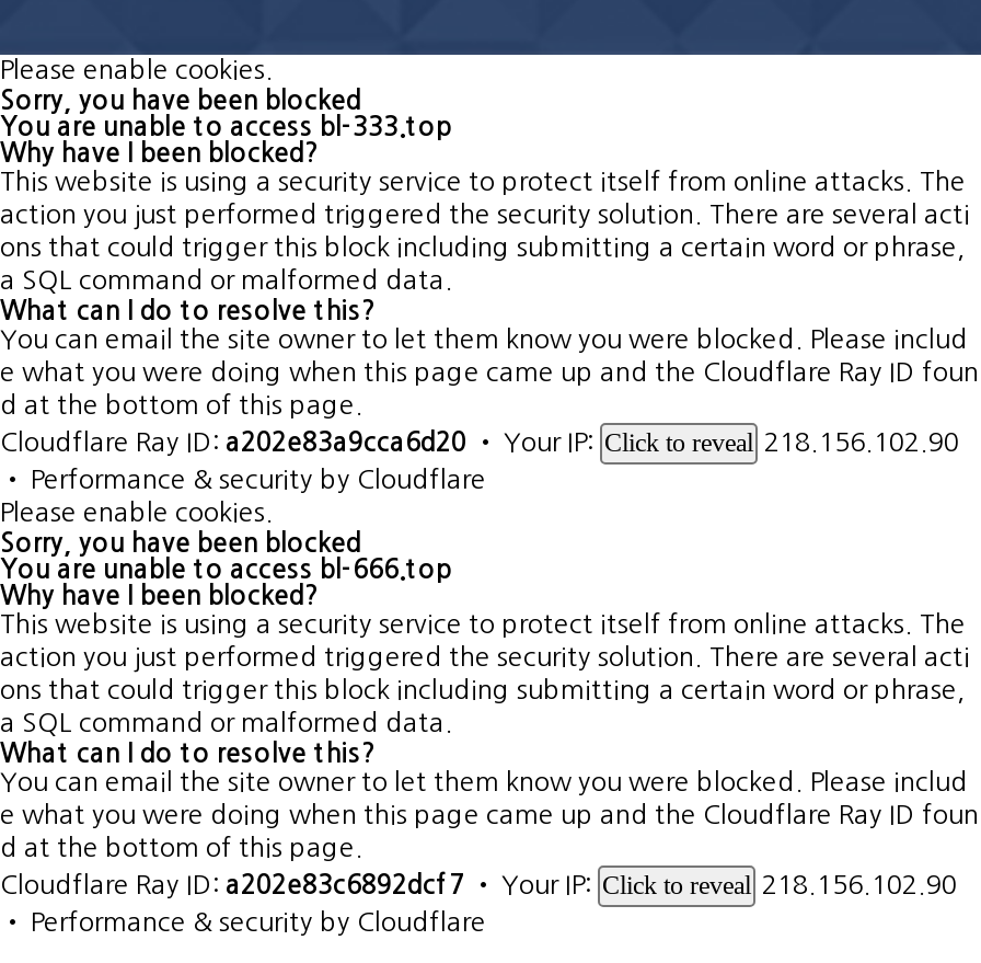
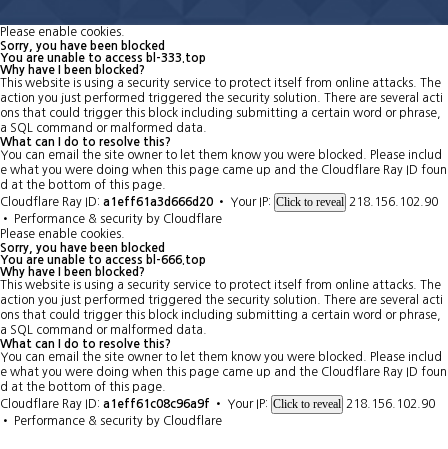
[0,427,959,458] Cloudflare Ray ID: a202e83a9cca6d20 • Your IP: Click to reveal 218.156.102.90 -> [0,195,438,209] Cloudflare Ray ID: a1eff61a3d666d20 • Your IP: Click to reveal 218.156.102.90
[0,870,957,901] Cloudflare Ray ID: a202e83c6892dcf7 • Your IP: Click to reveal 218.156.102.90 -> [0,397,435,411] Cloudflare Ray ID: a1eff61c08c96a9f • Your IP: Click to reveal 218.156.102.90

